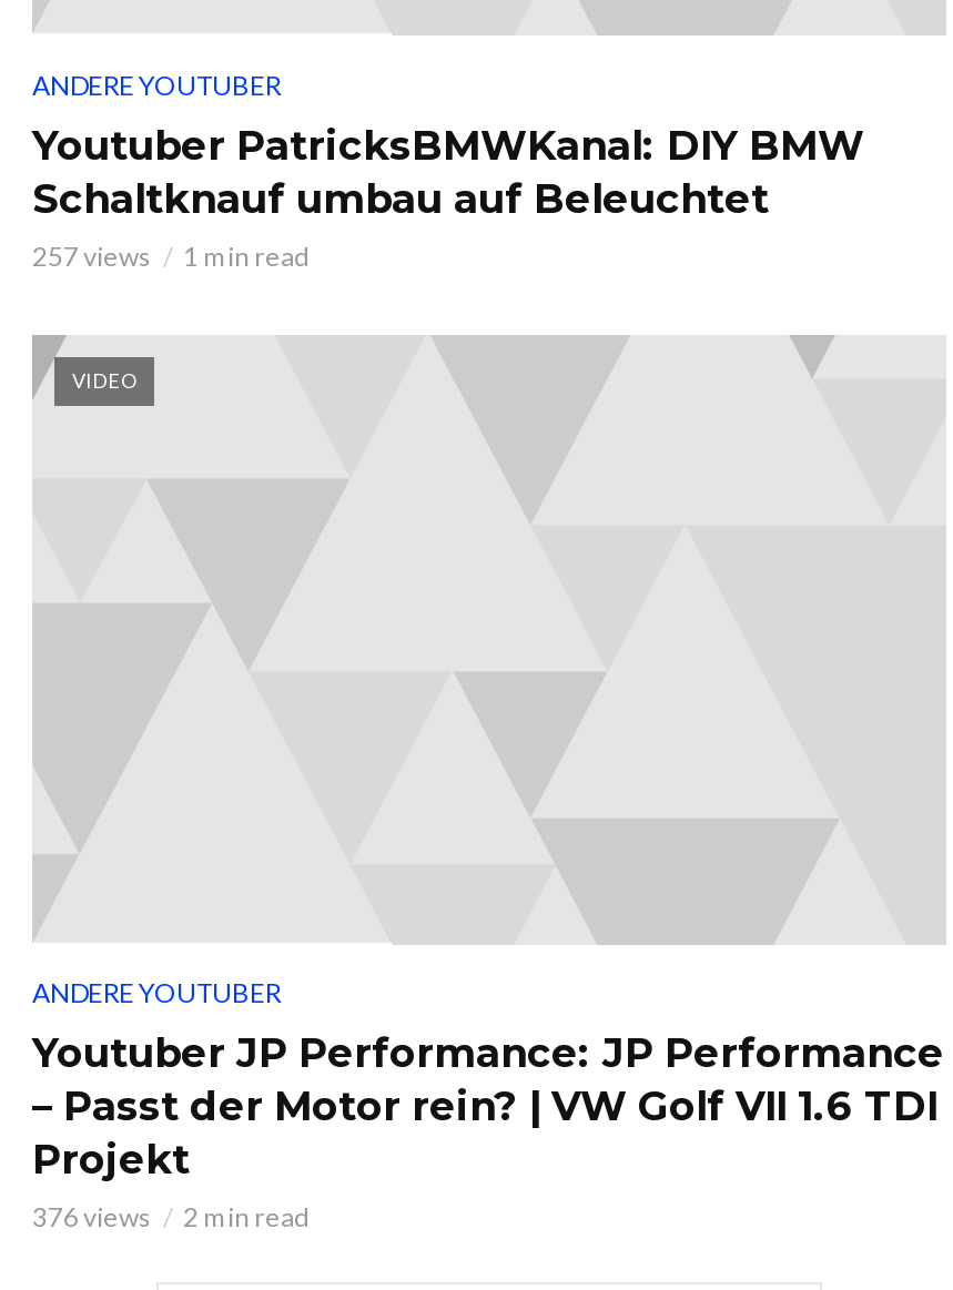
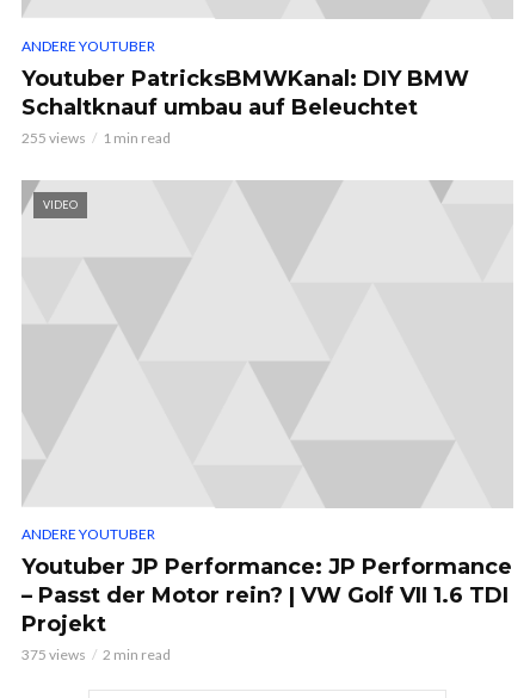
[32,239,310,273] 257 views 1 min read -> [21,129,171,147] 255 views 1 min read
[32,1200,310,1233] 376 views 2 min read -> [21,646,171,663] 375 views 2 min read

